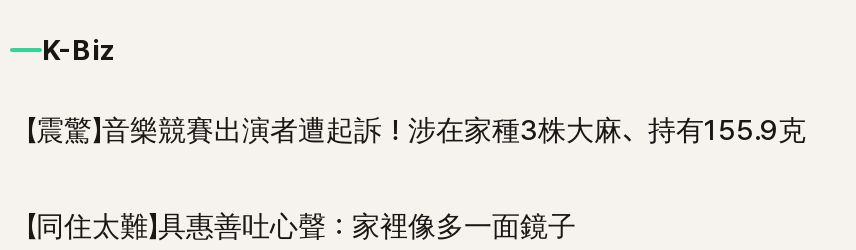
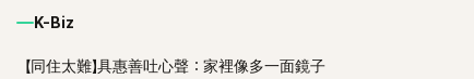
[26,114,806,146] 【震驚】音樂競賽出演者遭起訴！涉在家種3株大麻、持有155.9克 -> none

